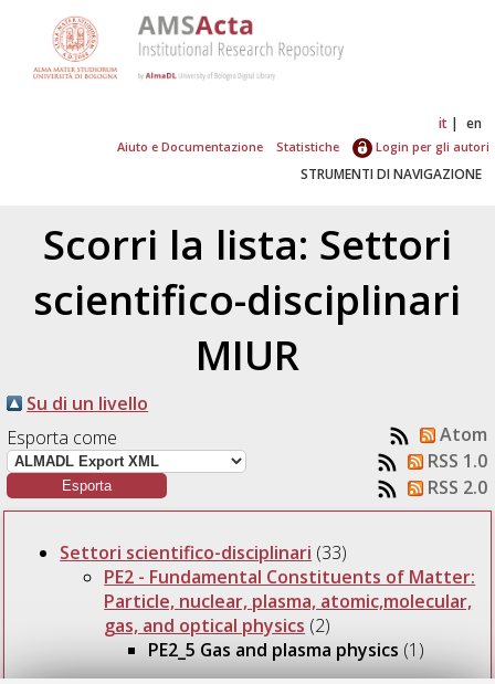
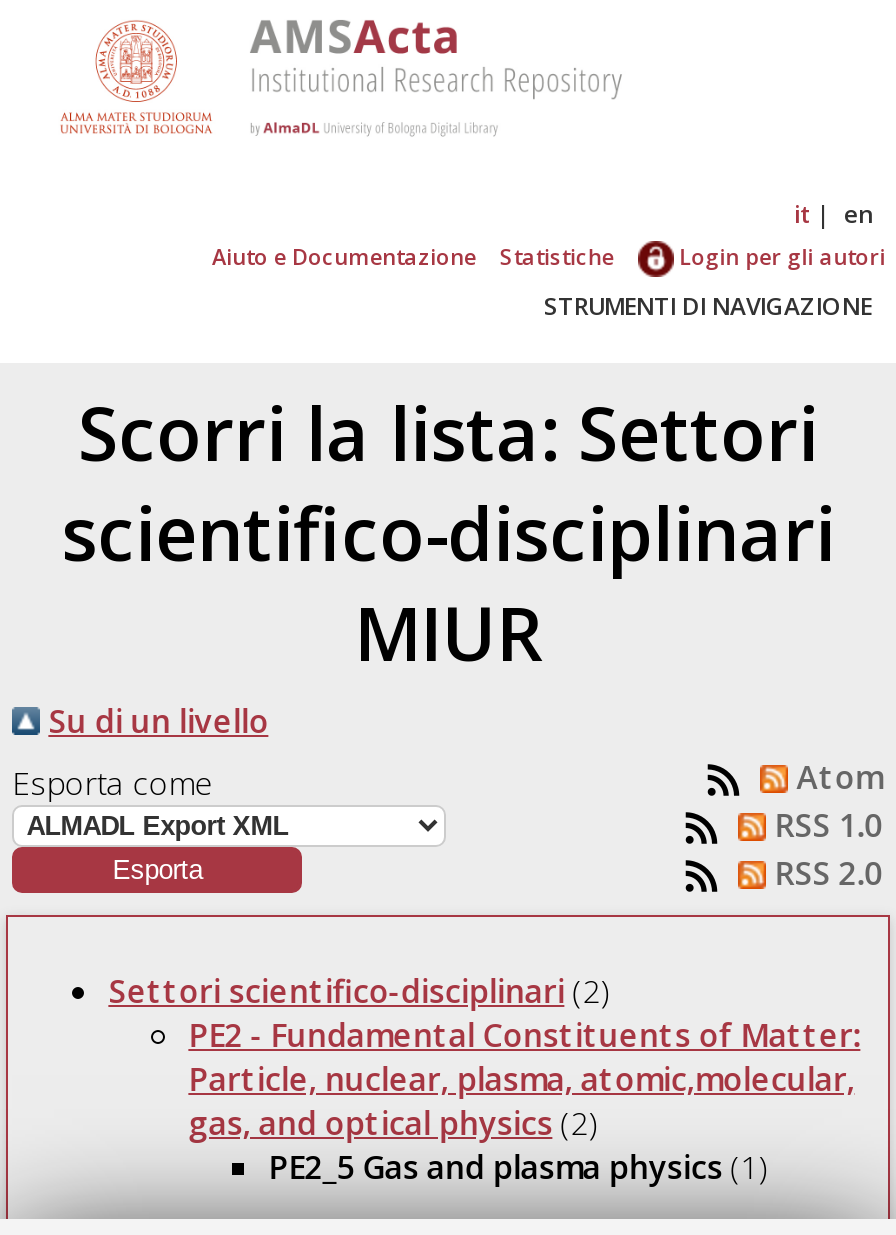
[60,540,347,564] Settori scientifico-disciplinari (33) -> [108,968,610,1012] Settori scientifico-disciplinari (2)

